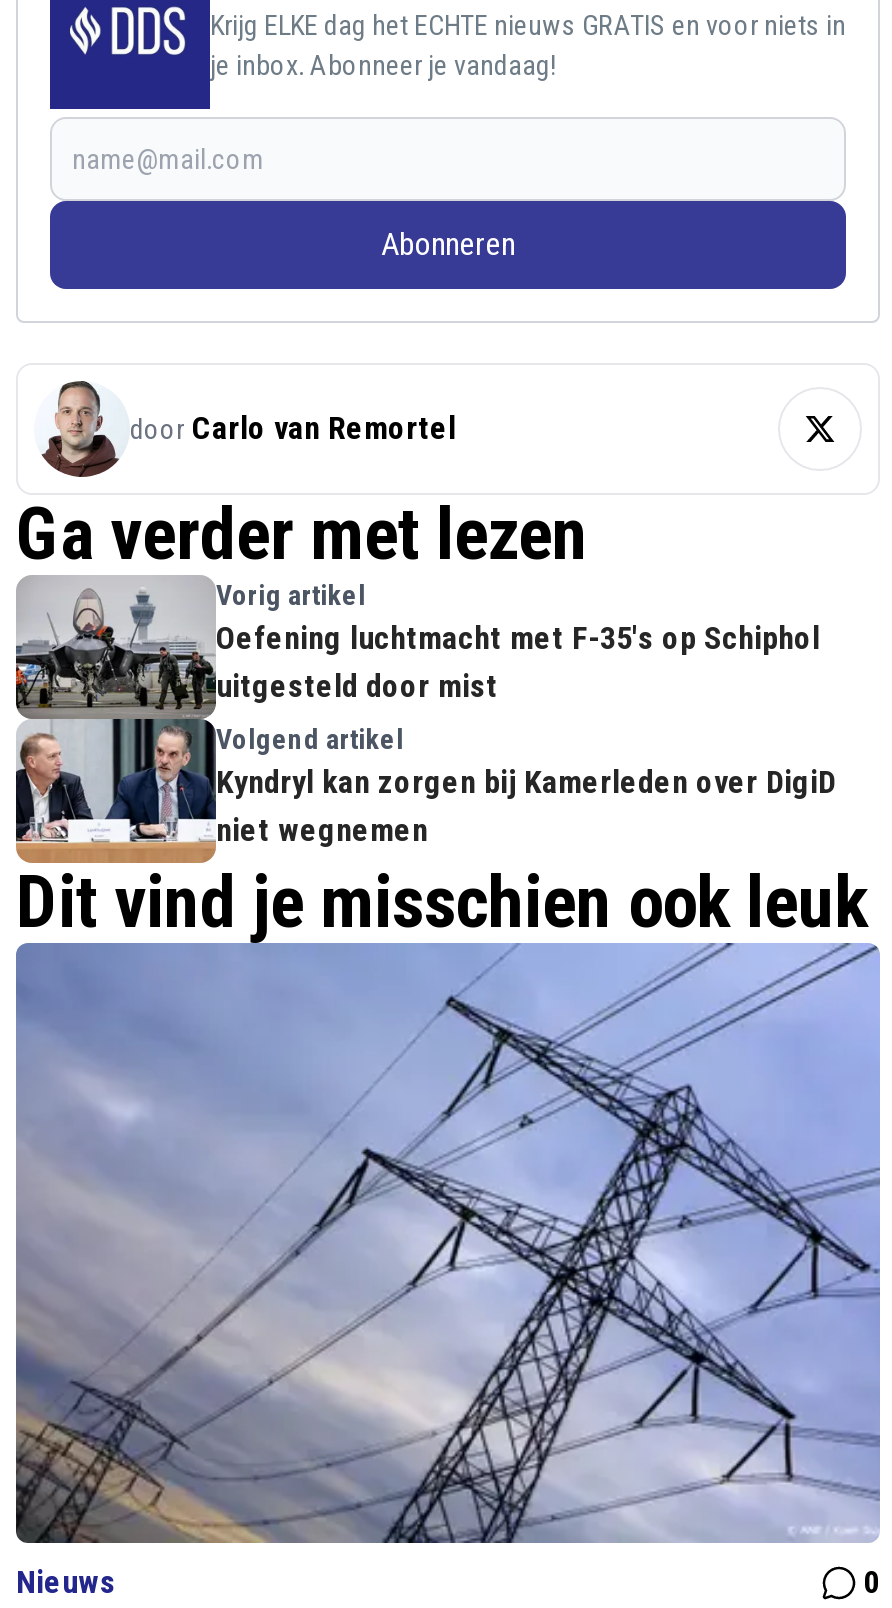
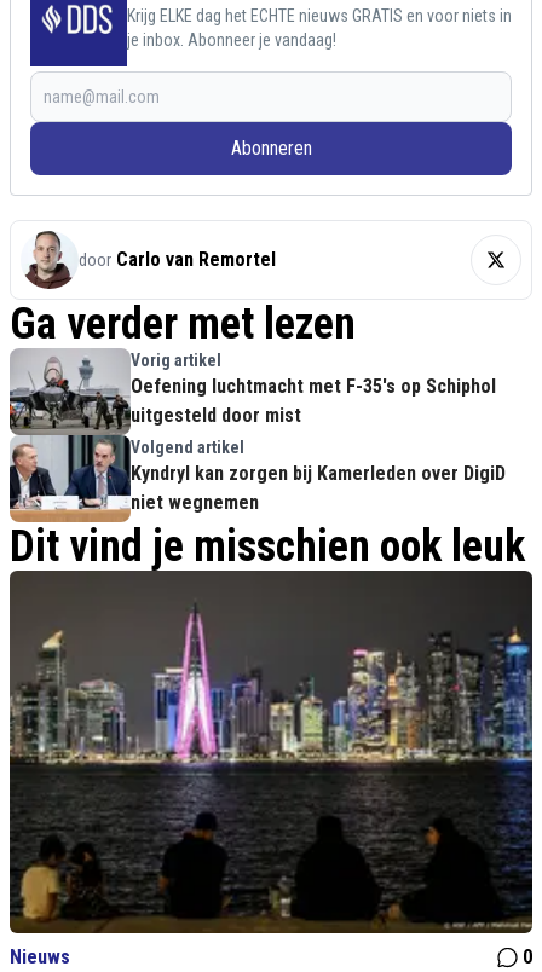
[14,950,882,1546] [image] -> [8,573,534,935] [image]

